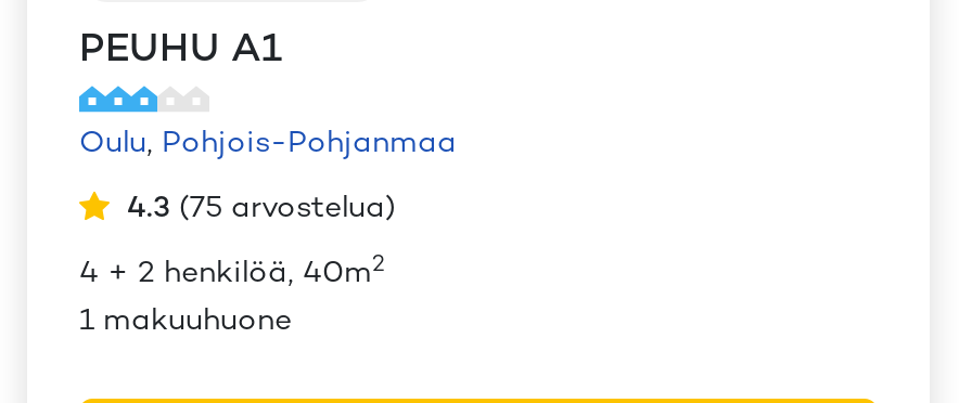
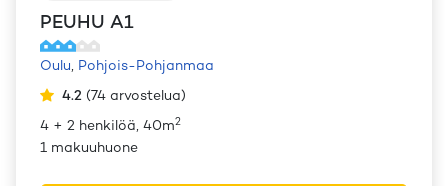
[127,193,396,226] 4.3 (75 arvostelua) -> [62,89,186,104] 4.2 (74 arvostelua)

